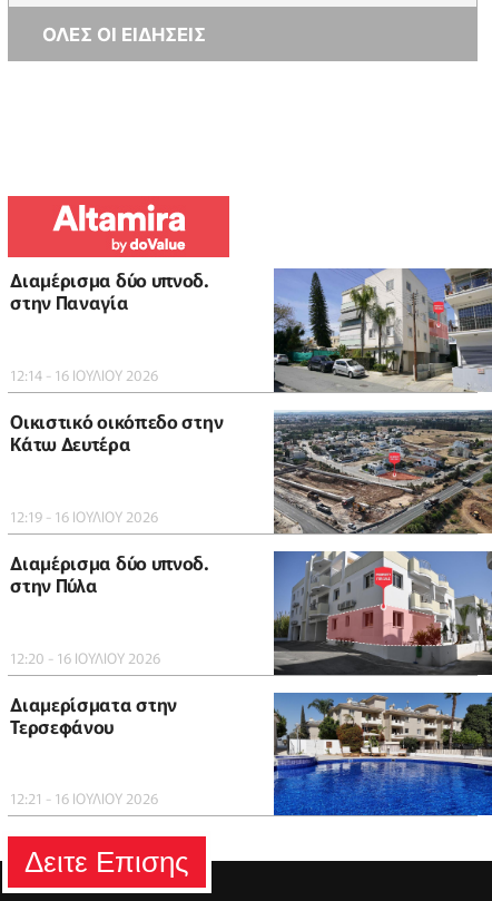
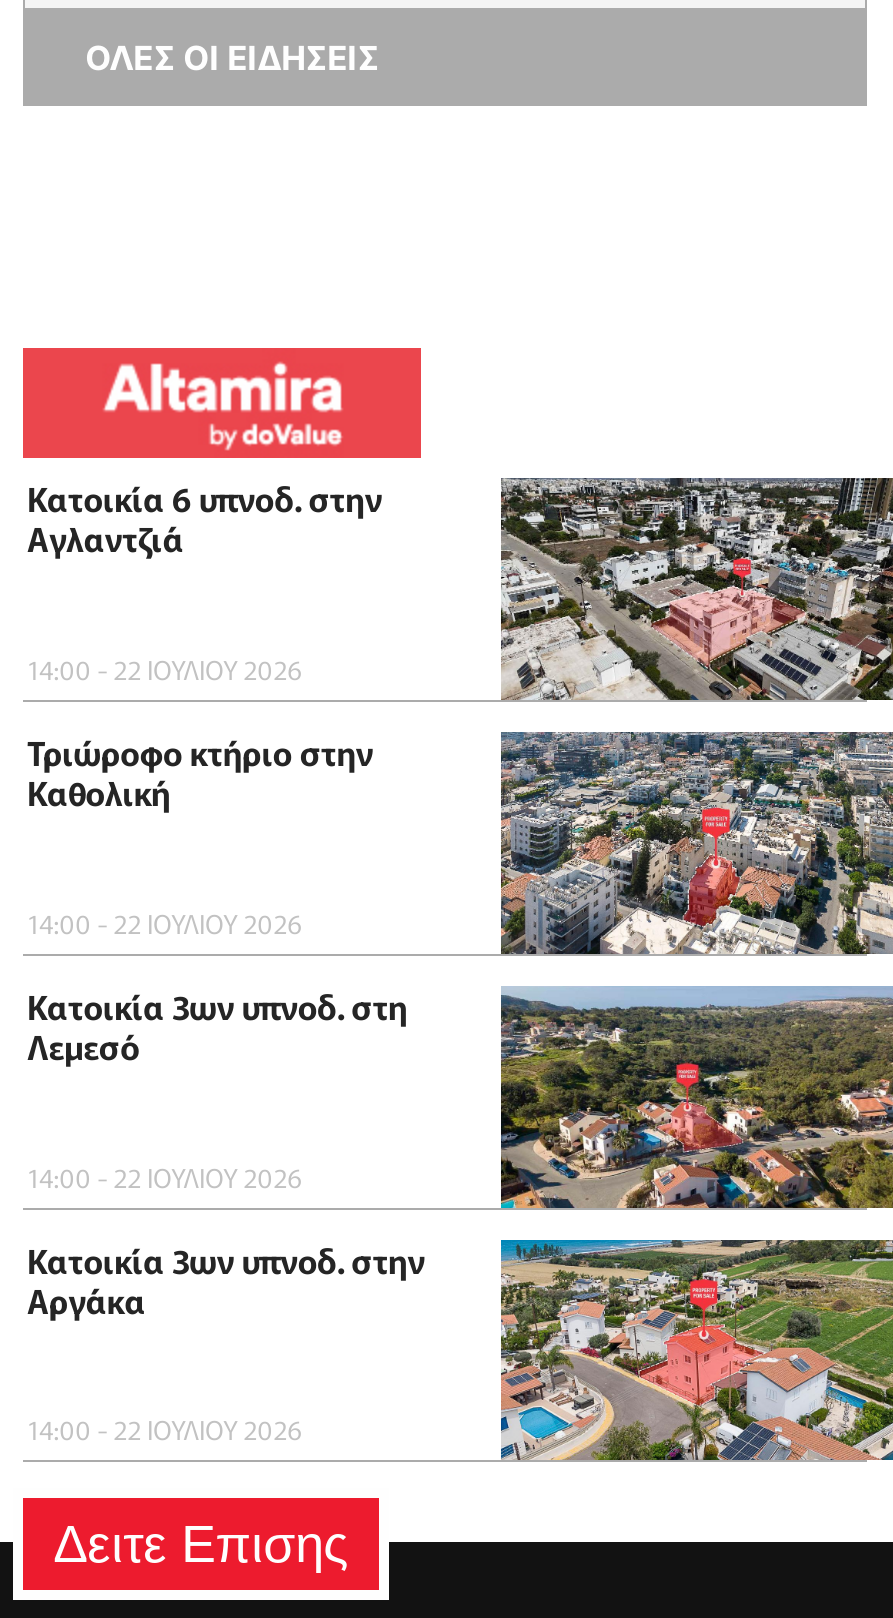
[10,266,208,315] Διαμέρισμα δύο υπνοδ. | στην Παναγία -> [27,474,382,562] Κατοικία 6 υπνοδ. στην | Αγλαντζιά
[273,267,489,393] [image] -> [499,476,887,702] [image]
[10,364,158,385] 12:14 - 16 ΙΟΥΛΙΟΥ 2026 -> [27,649,301,687] 14:00 - 22 ΙΟΥΛΙΟΥ 2026
[10,407,223,456] Οικιστικό οικόπεδο στην | Κάτω Δευτέρα -> [27,727,373,815] Τριώροφο κτήριο στην | Καθολική
[274,410,489,535] [image] -> [501,732,887,956] [image]
[10,505,158,526] 12:19 - 16 ΙΟΥΛΙΟΥ 2026 -> [27,903,301,941] 14:00 - 22 ΙΟΥΛΙΟΥ 2026
[10,549,208,598] Διαμέρισμα δύο υπνοδ. | στην Πύλα -> [27,981,407,1069] Κατοικία 3ων υπνοδ. στη | Λεμεσό
[273,551,489,676] [image] -> [499,986,887,1210] [image]
[10,647,160,668] 12:20 - 16 ΙΟΥΛΙΟΥ 2026 -> [27,1157,301,1195] 14:00 - 22 ΙΟΥΛΙΟΥ 2026
[10,690,177,739] Διαμερίσματα στην | Τερσεφάνου -> [27,1235,425,1323] Κατοικία 3ων υπνοδ. στην | Αργάκα
[273,692,489,816] [image] -> [499,1238,887,1462] [image]
[10,788,158,809] 12:21 - 16 ΙΟΥΛΙΟΥ 2026 -> [27,1411,301,1449] 14:00 - 22 ΙΟΥΛΙΟΥ 2026

